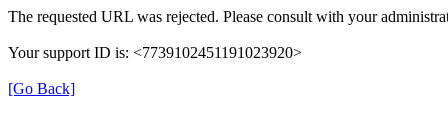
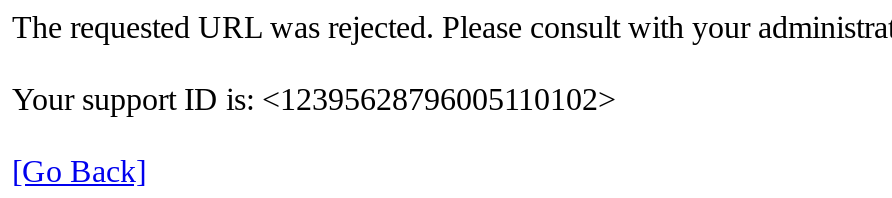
[8,44,302,61] Your support ID is: <7739102451191023920> -> [12,82,616,116] Your support ID is: <12395628796005110102>

